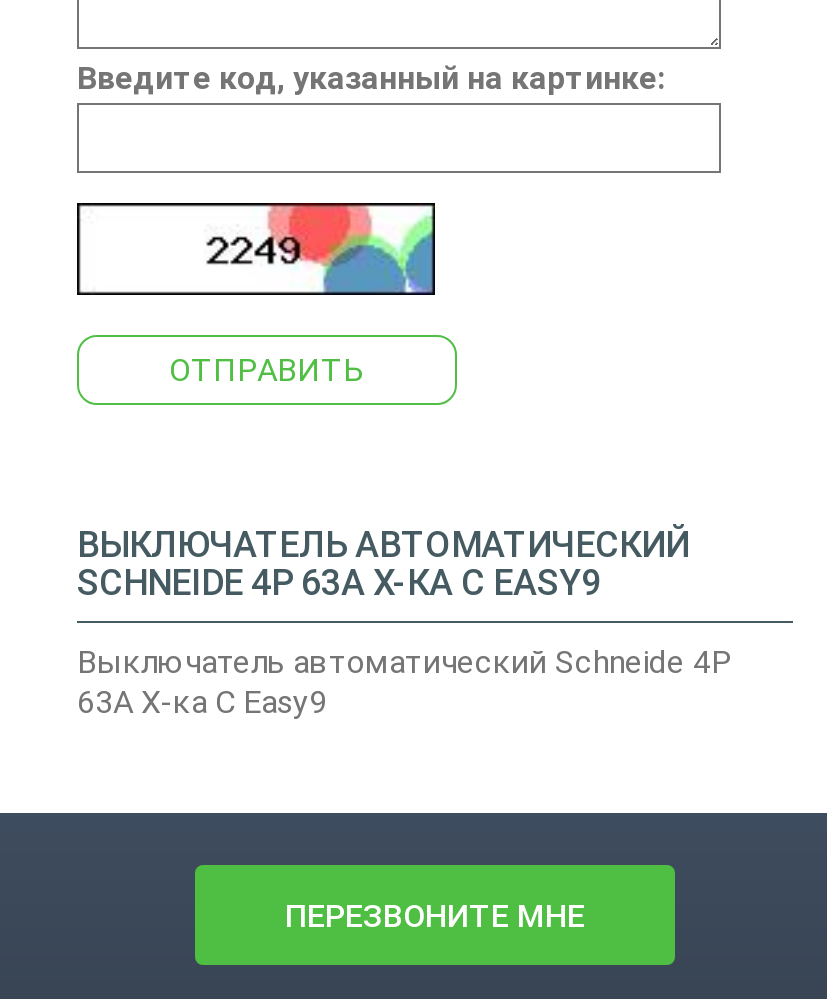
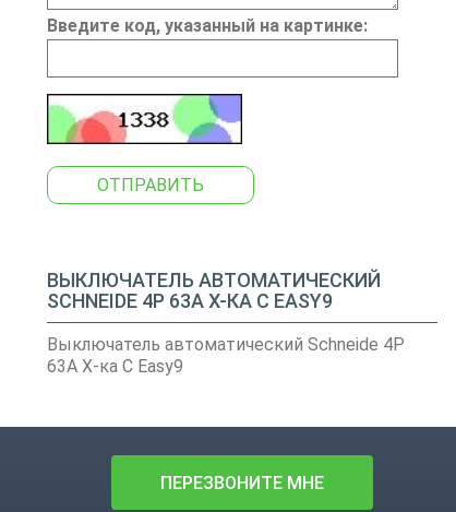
[79,203,435,295] [image] -> [48,94,242,144] [image]

